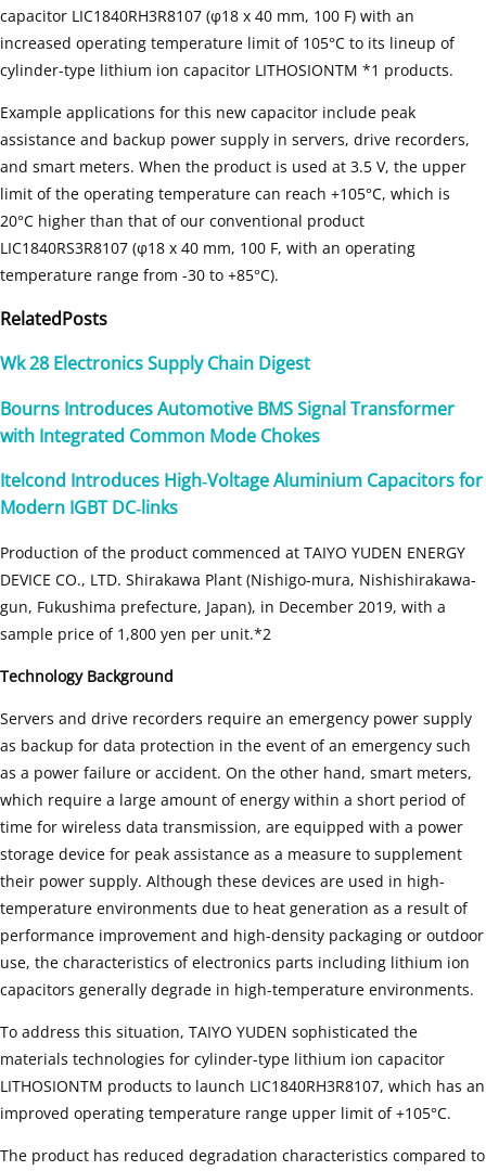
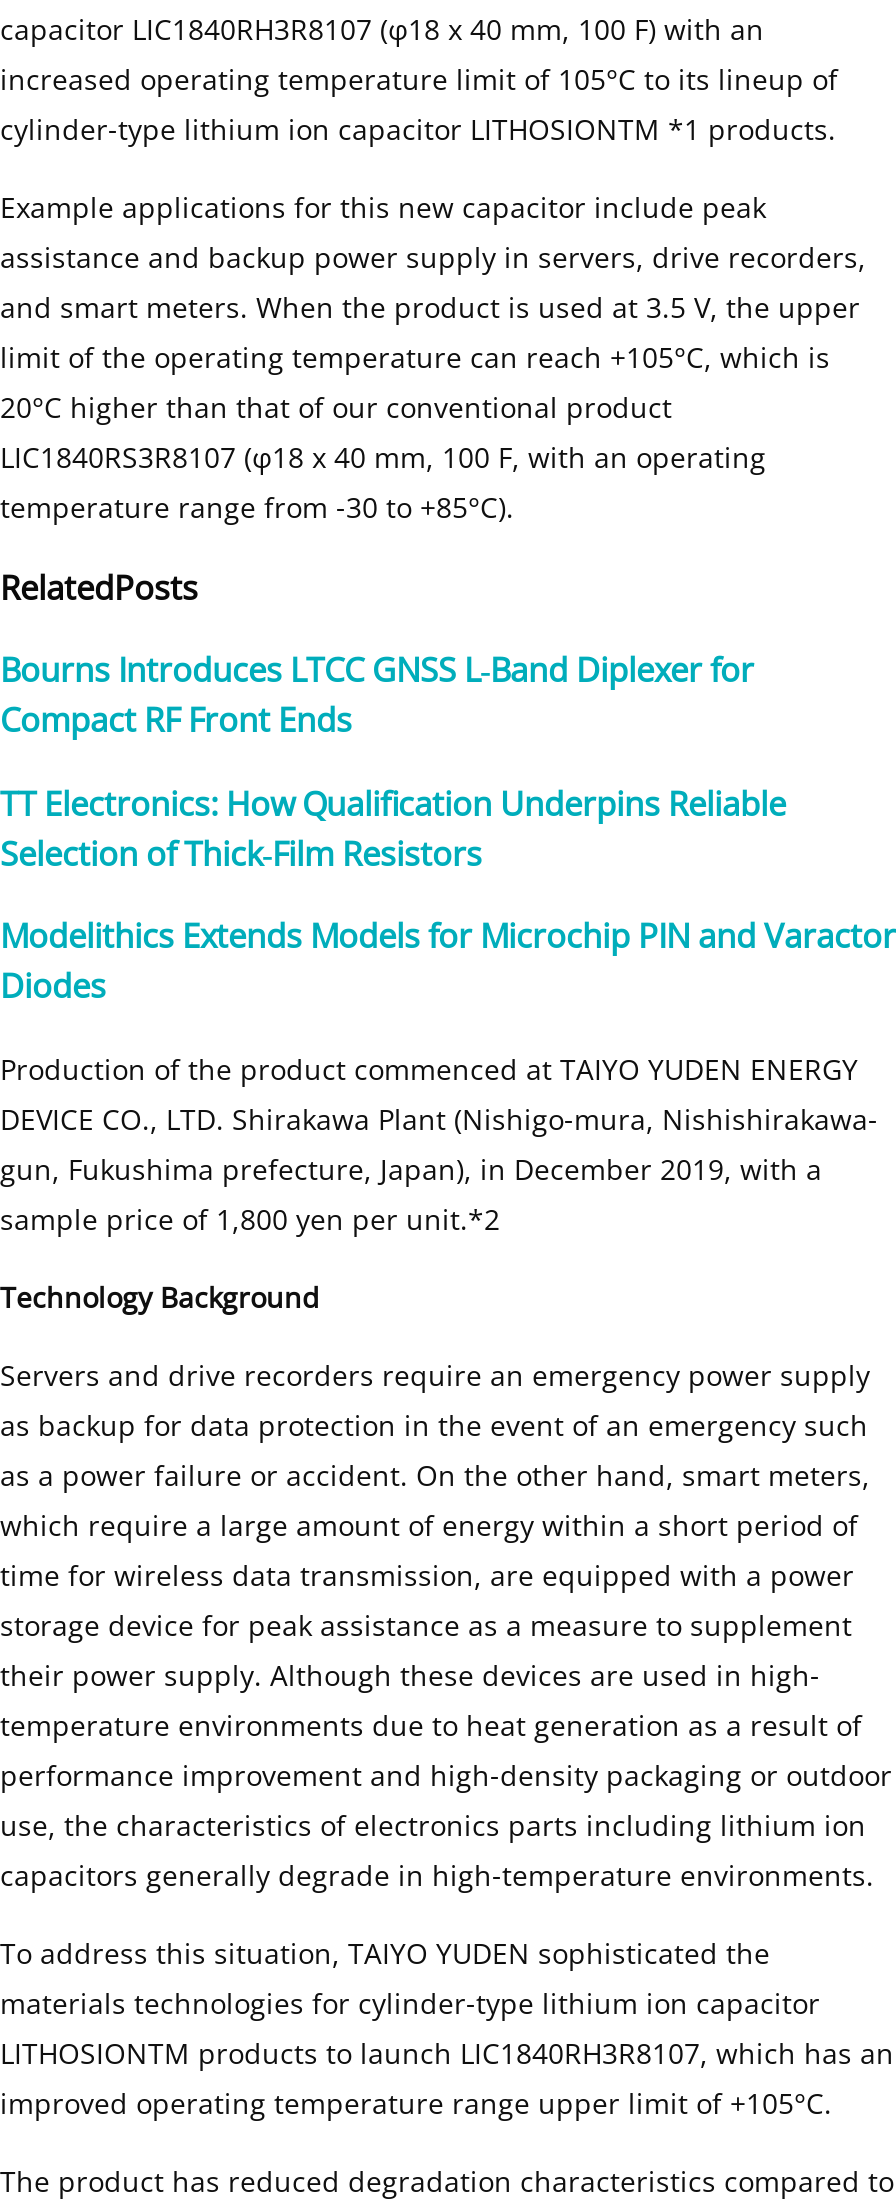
[0,352,310,375] Wk 28 Electronics Supply Chain Digest -> [0,648,754,742] Bourns Introduces LTCC GNSS L‑Band Diplexer for | Compact RF Front Ends
[0,396,455,447] Bourns Introduces Automotive BMS Signal Transformer | with Integrated Common Mode Chokes -> [0,781,786,875] TT Electronics: How Qualification Underpins Reliable | Selection of Thick‑Film Resistors
[0,468,483,519] Itelcond Introduces High‑Voltage Aluminium Capacitors for | Modern IGBT DC‑links -> [0,914,896,1008] Modelithics Extends Models for Microchip PIN and Varactor | Diodes

